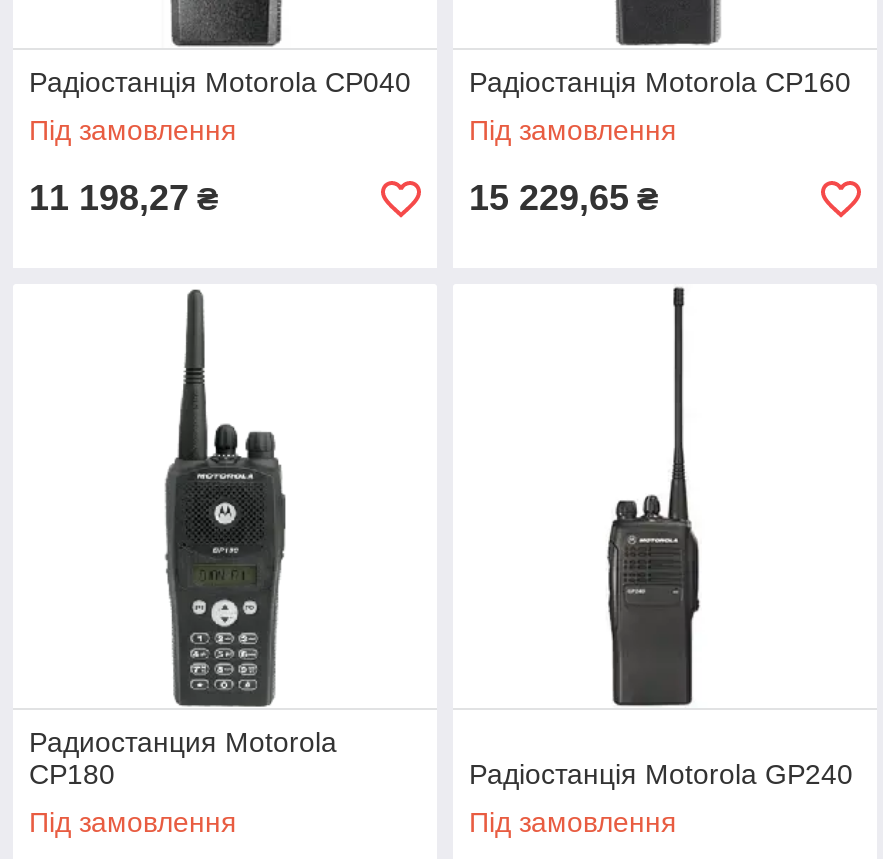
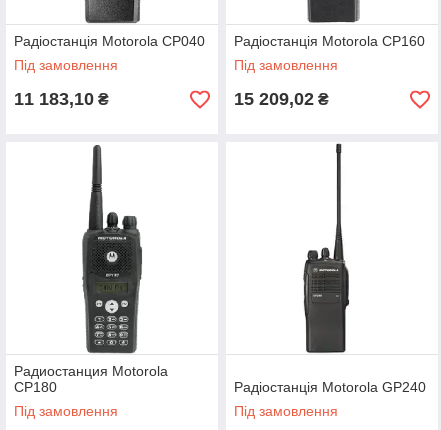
[29,178,219,218] 11 198,27 ₴ -> [14,89,109,109] 11 183,10 ₴
[469,178,659,218] 15 229,65 ₴ -> [234,89,329,109] 15 209,02 ₴

